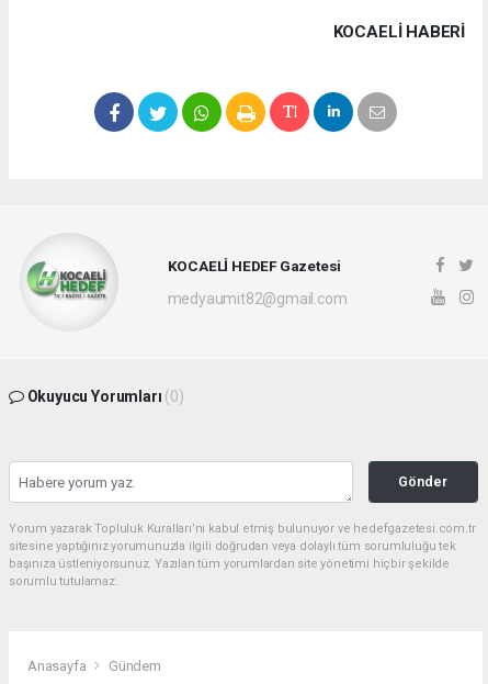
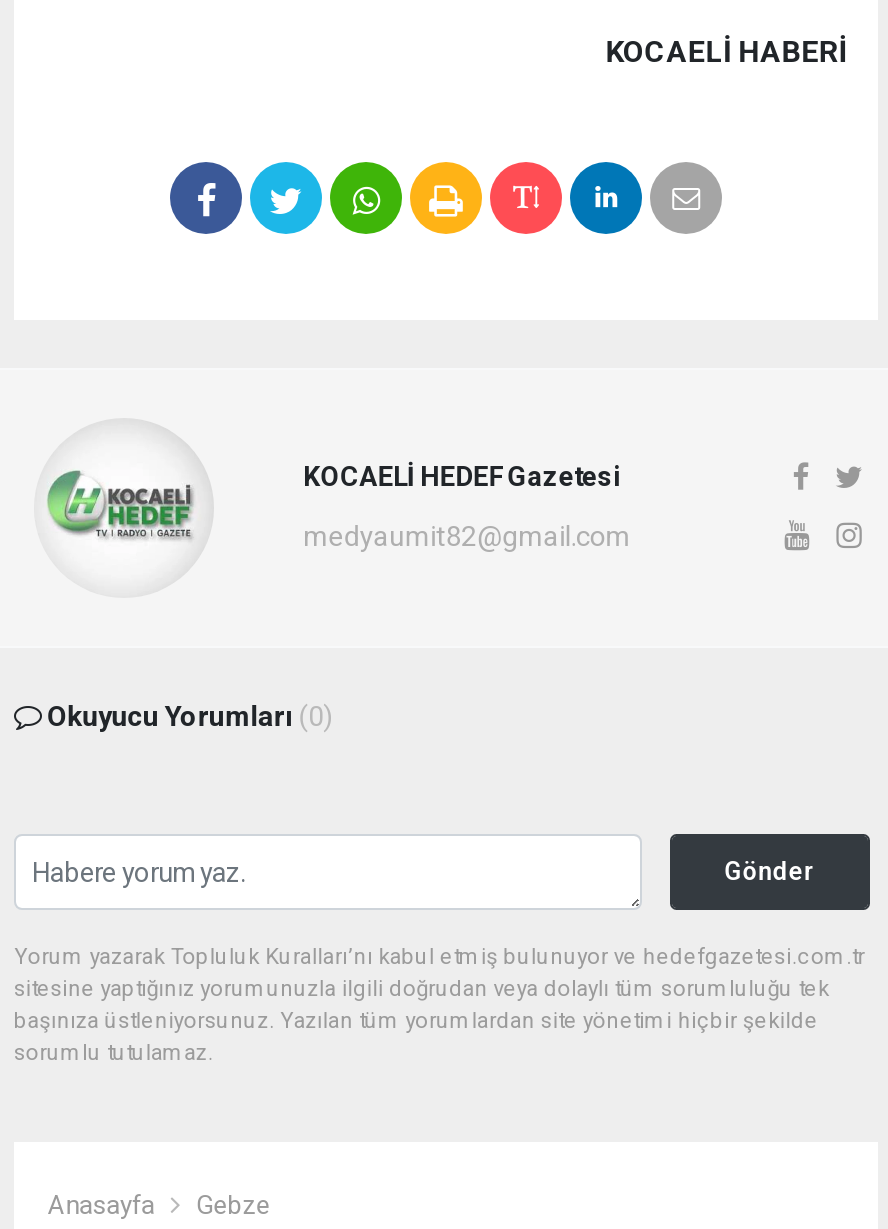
[108,657,161,674] Gündem -> [196,1190,270,1220] Gebze

